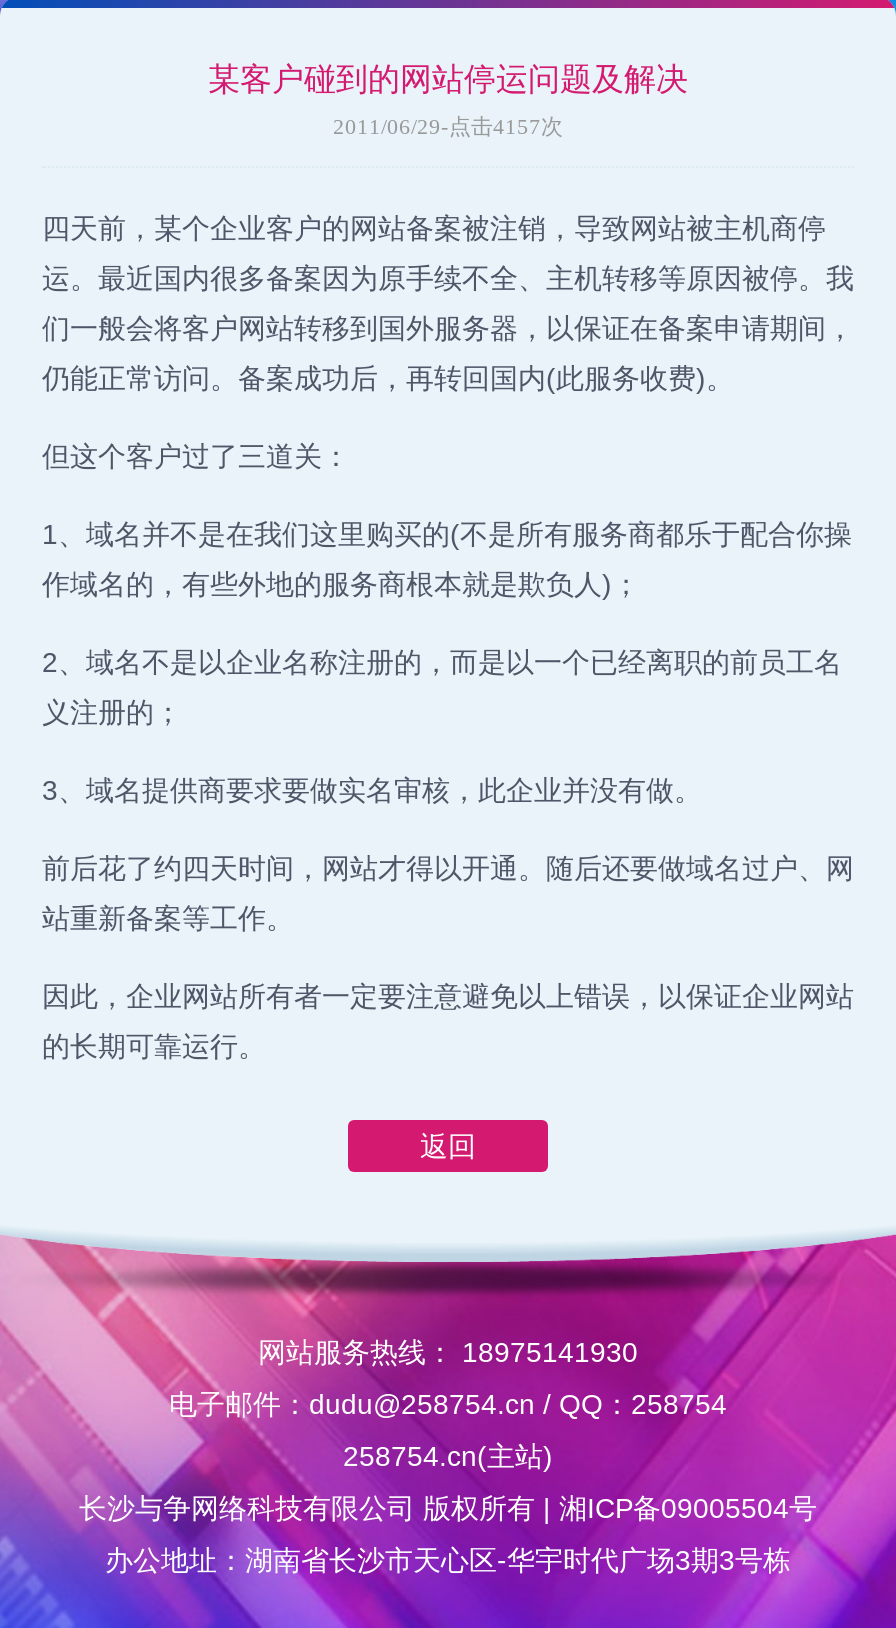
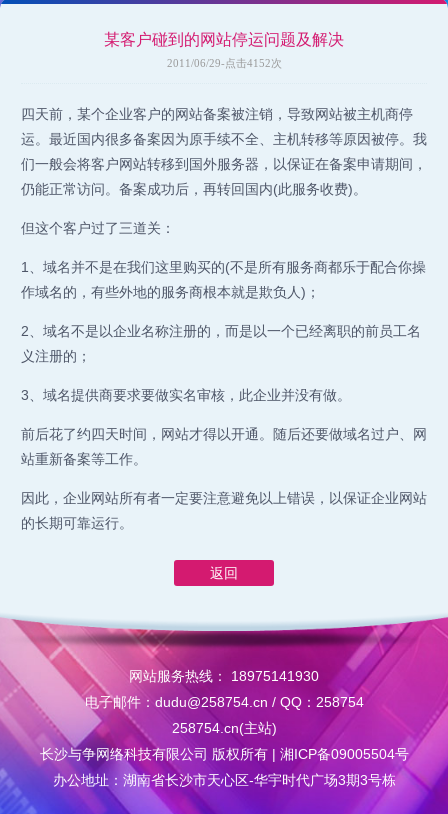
[333,114,563,138] 2011/06/29-点击4157次 -> [166,57,281,69] 2011/06/29-点击4152次

